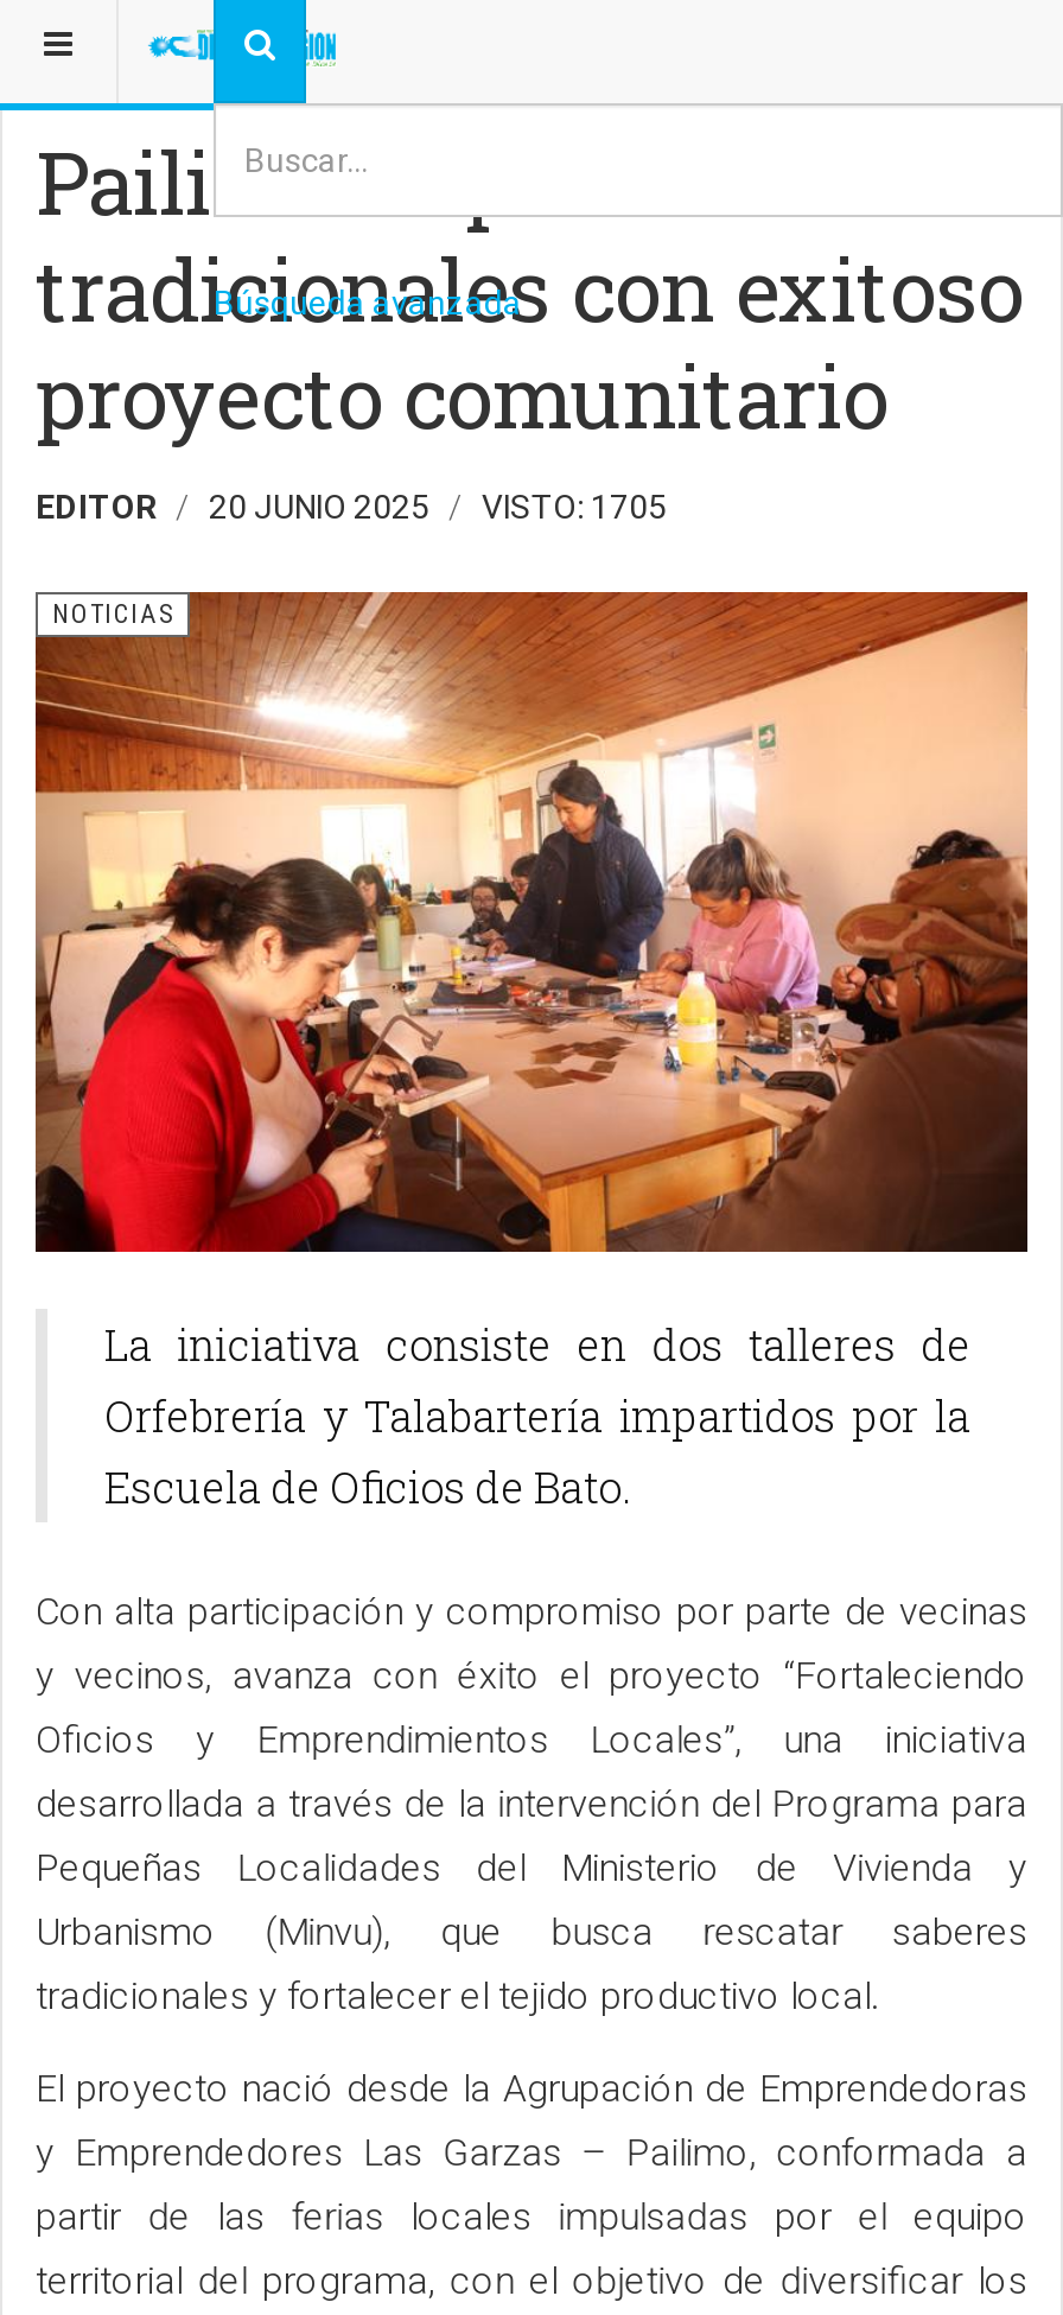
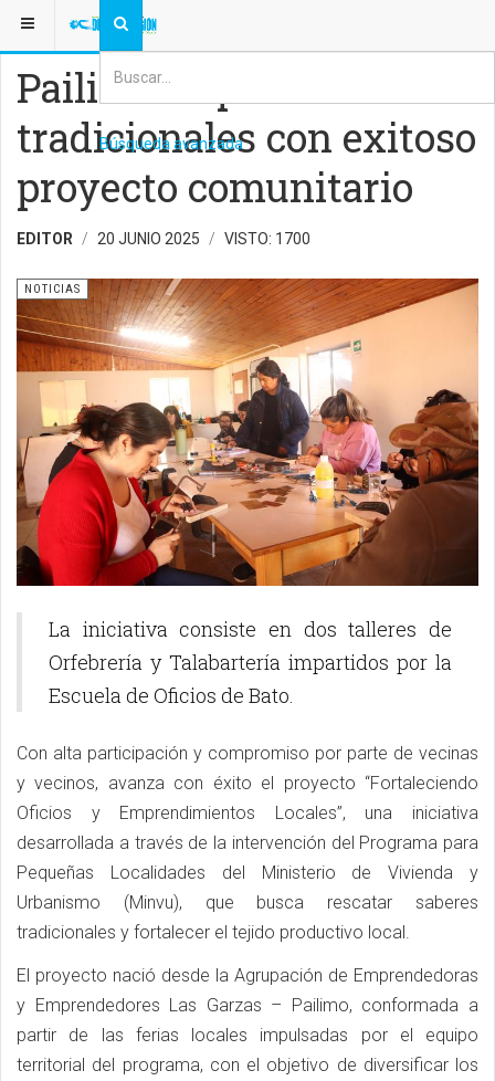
[36,488,667,526] EDITOR 20 JUNIO 2025 VISTO: 1705 -> [17,230,310,248] EDITOR 20 JUNIO 2025 VISTO: 1700

